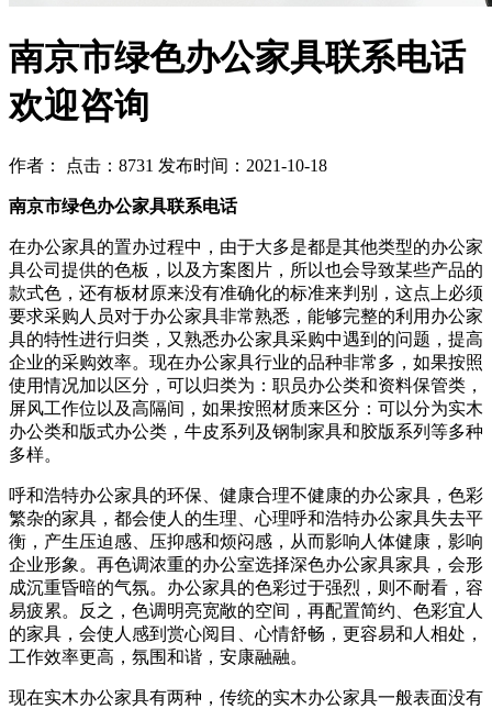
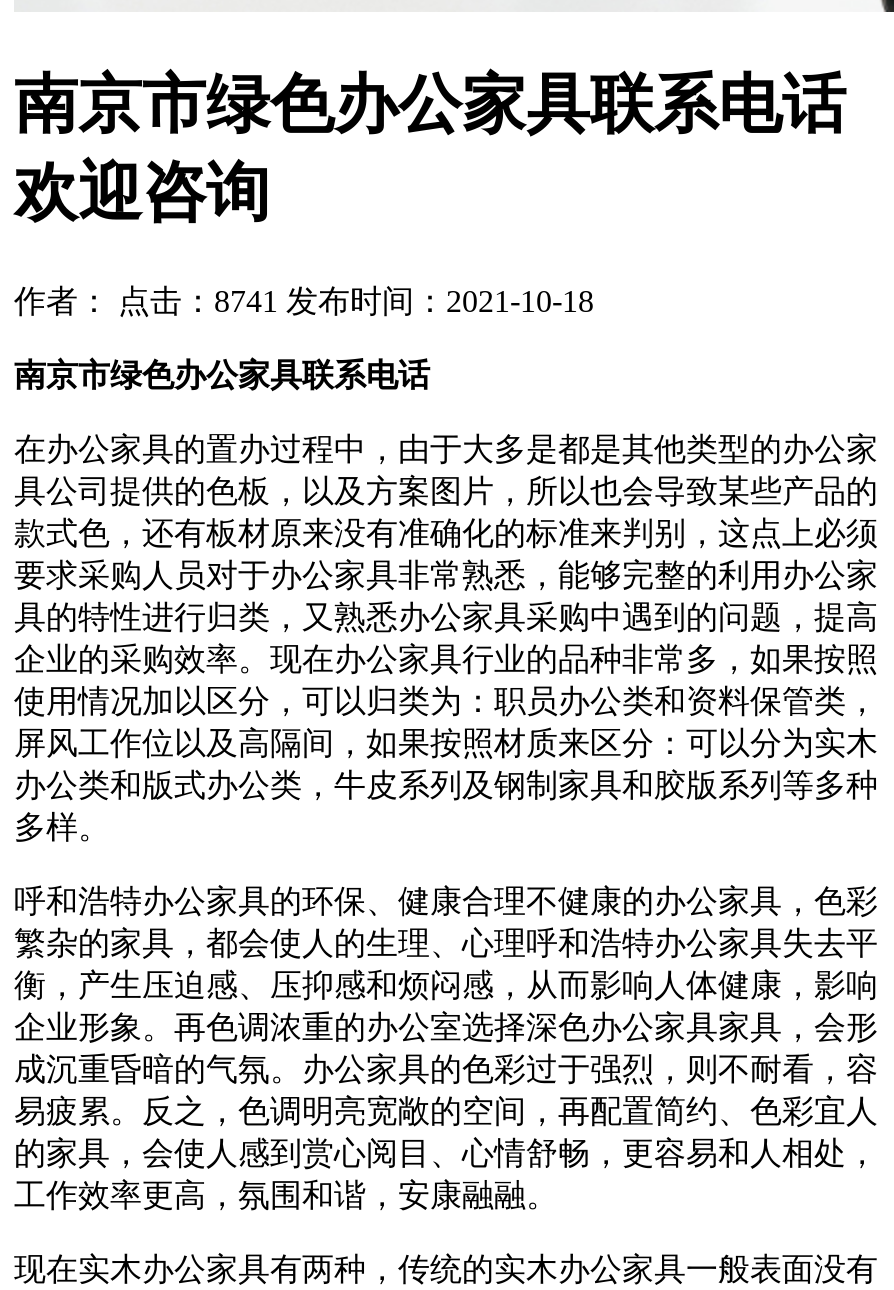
[9,156,327,175] 作者： 点击：8731 发布时间：2021-10-18 -> [14,284,594,318] 作者： 点击：8741 发布时间：2021-10-18

